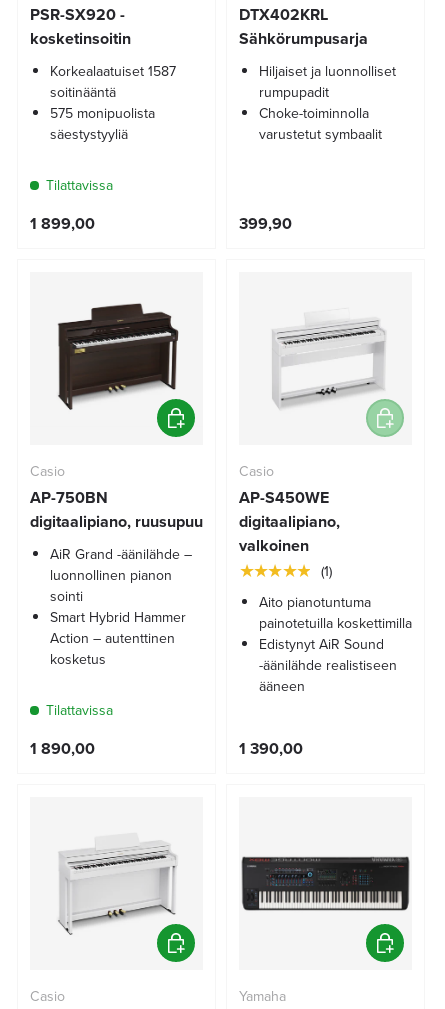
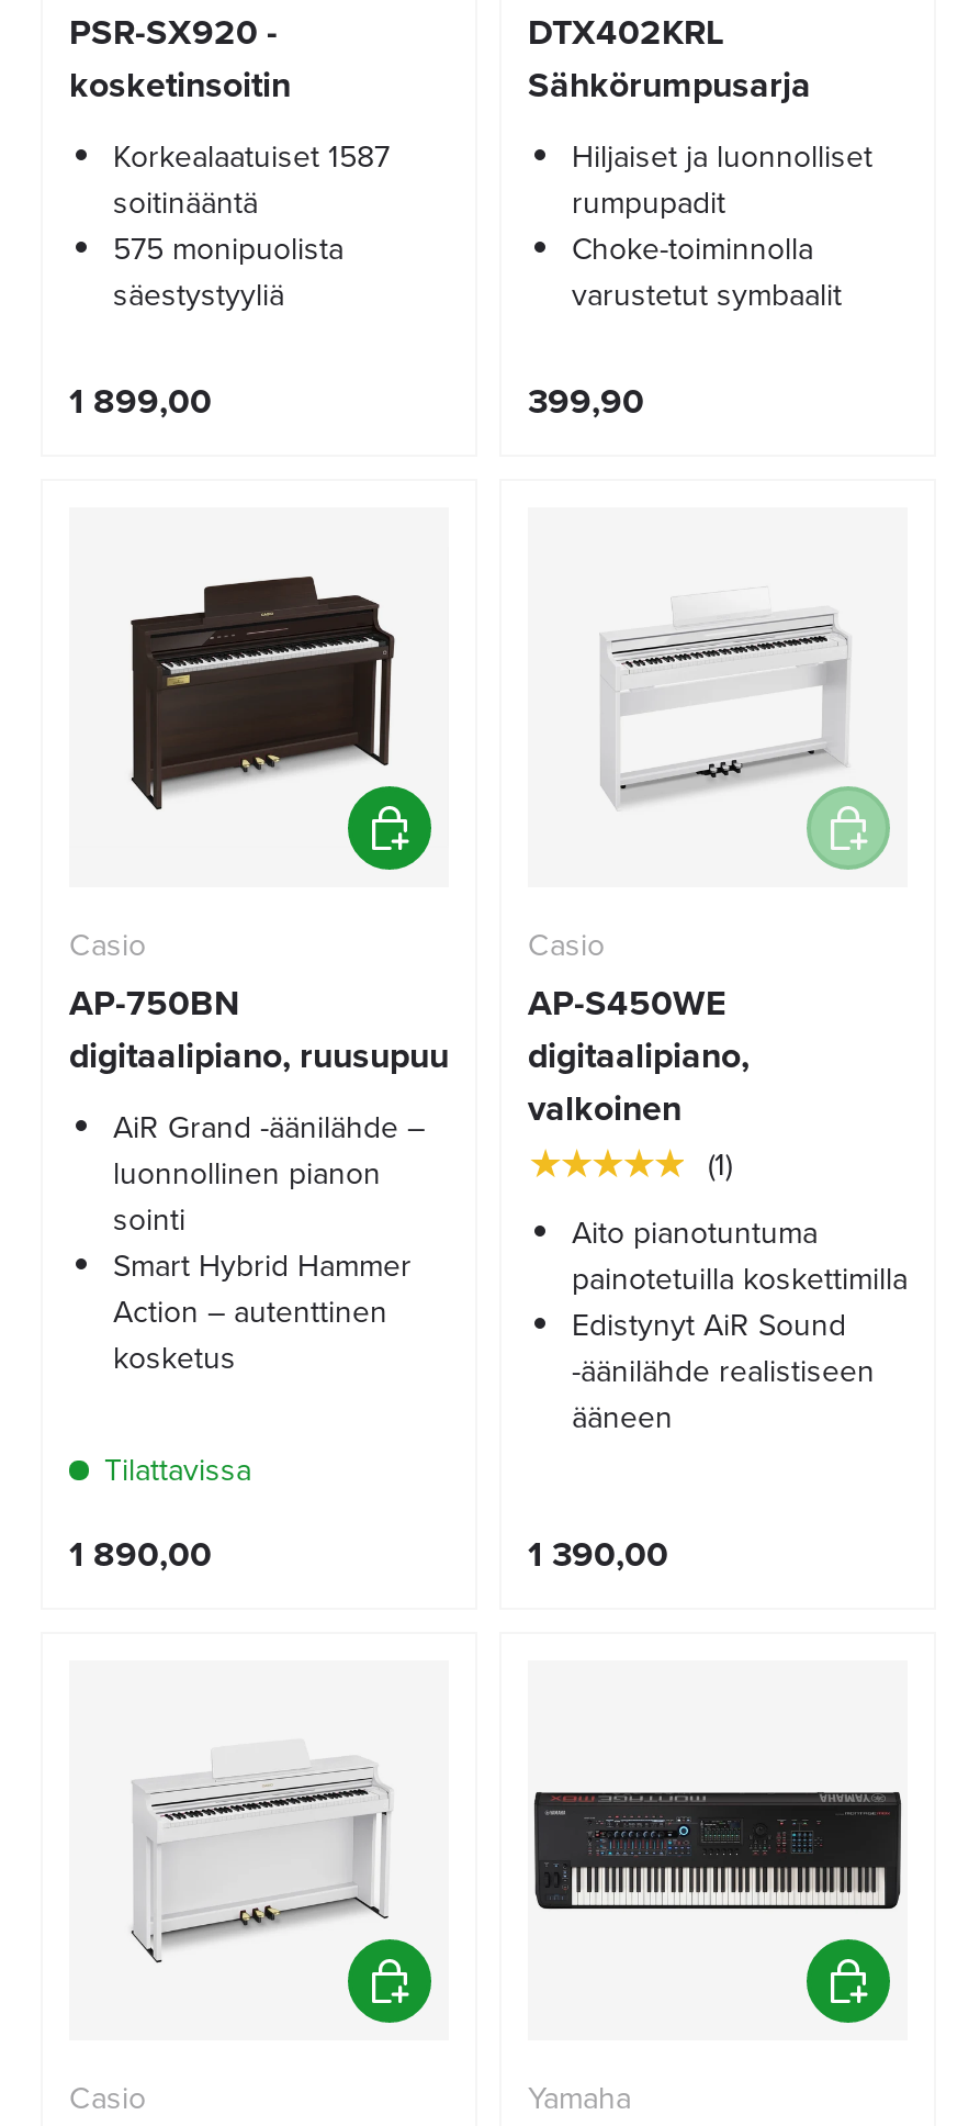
[46,175,113,196] Tilattavissa -> none

